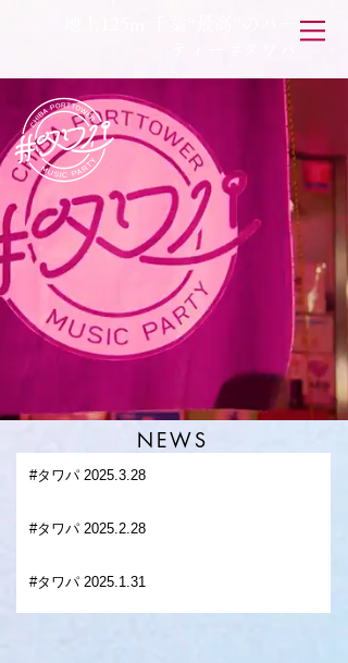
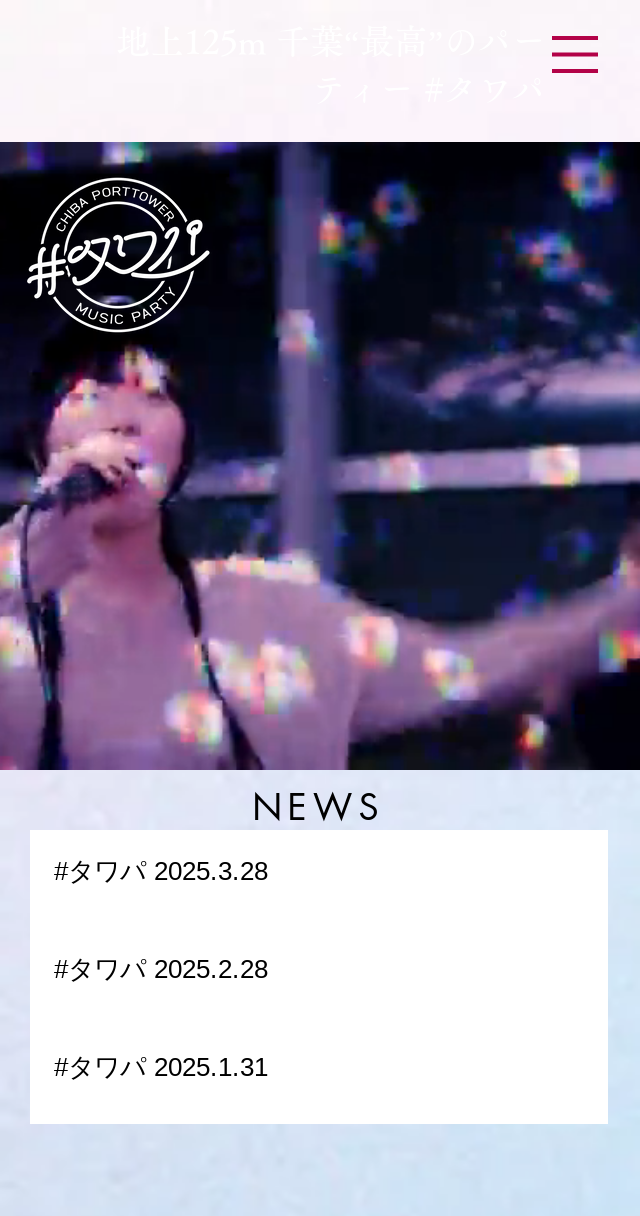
[3,77,345,421] [image] -> [6,140,634,772] [image]

